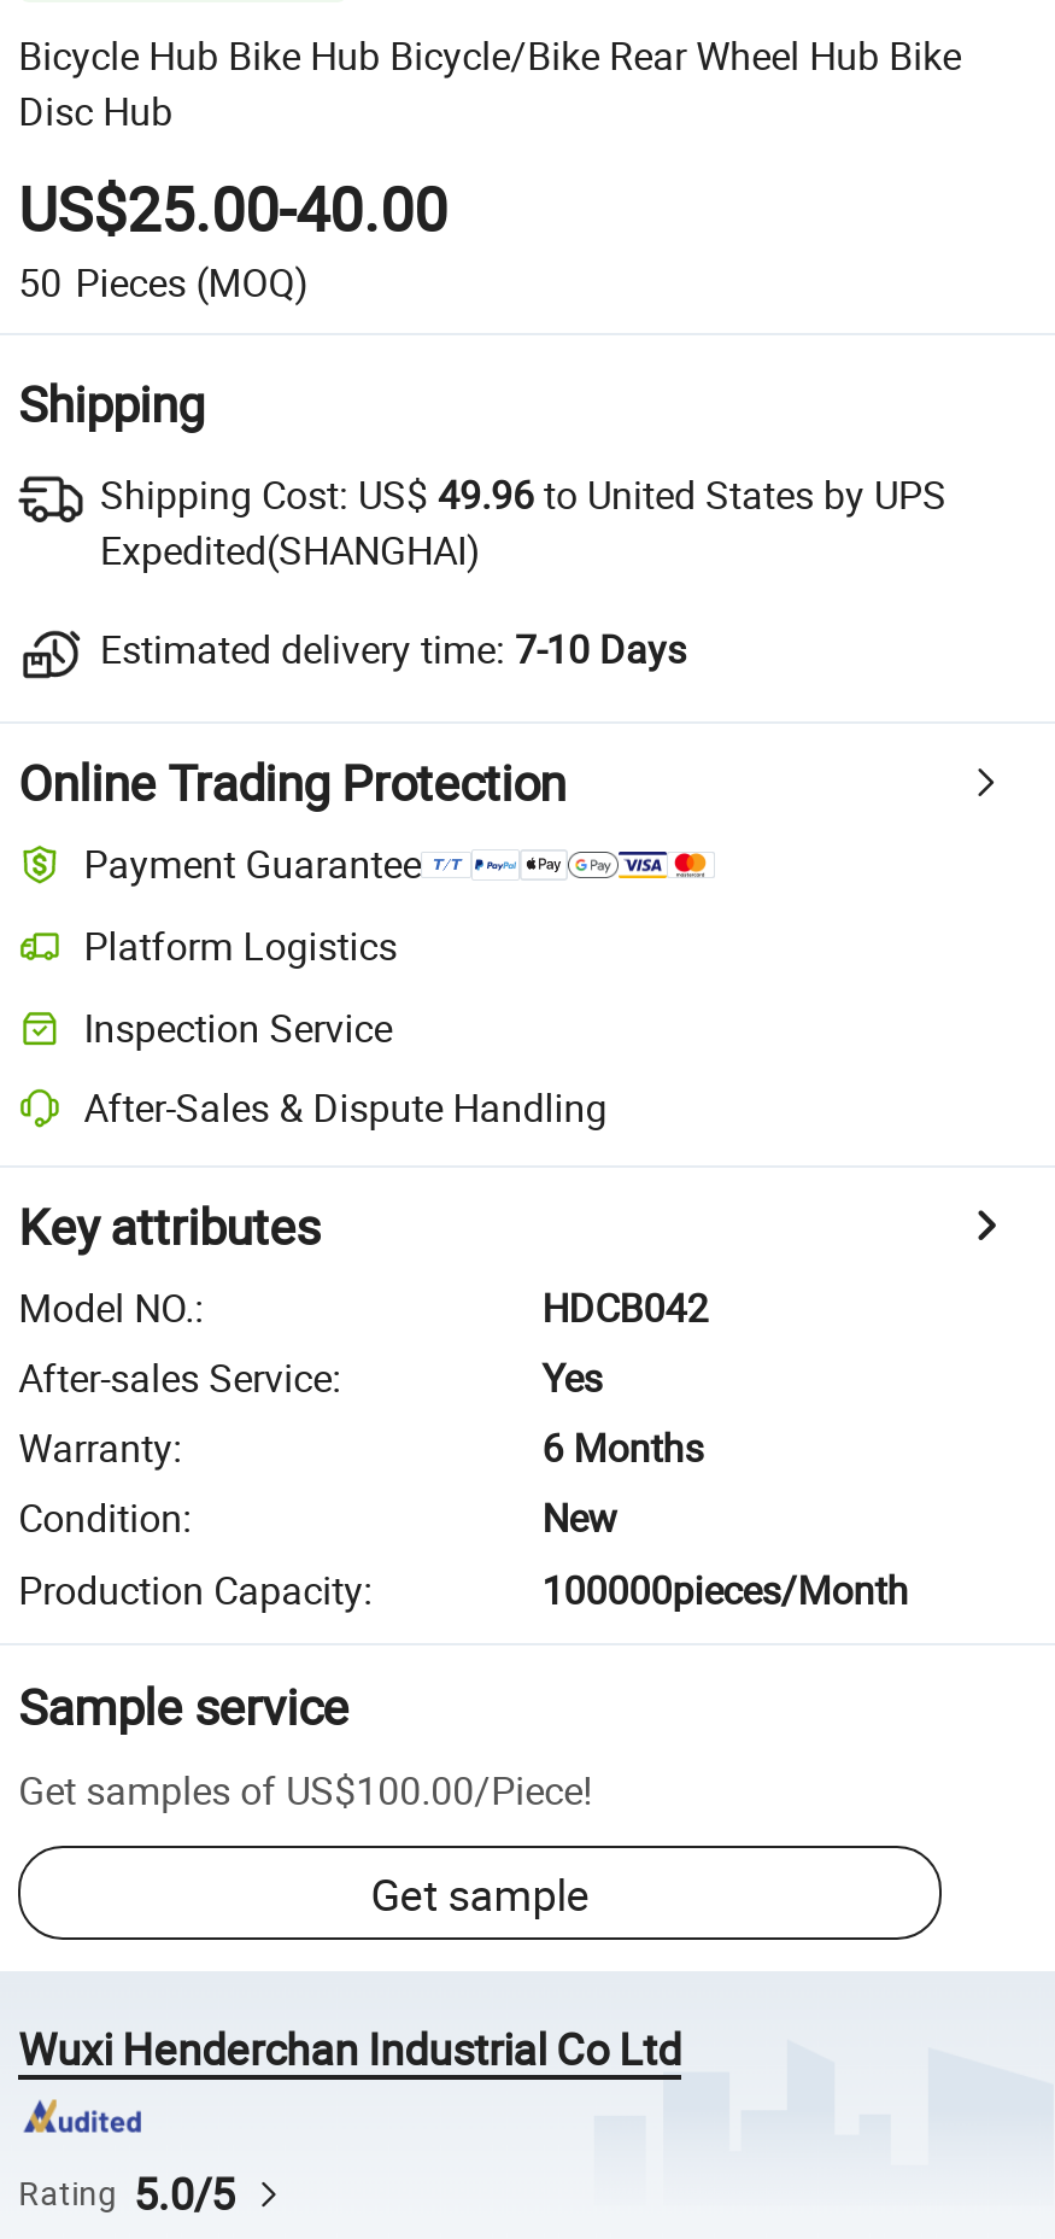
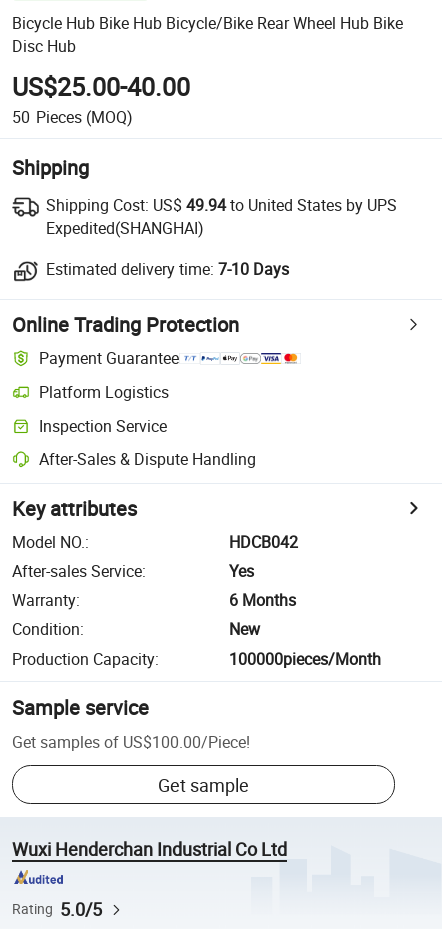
[100,468,946,521] Shipping Cost: US$49.96 to United States by UPS -> [46,194,397,216] Shipping Cost: US$49.94 to United States by UPS

